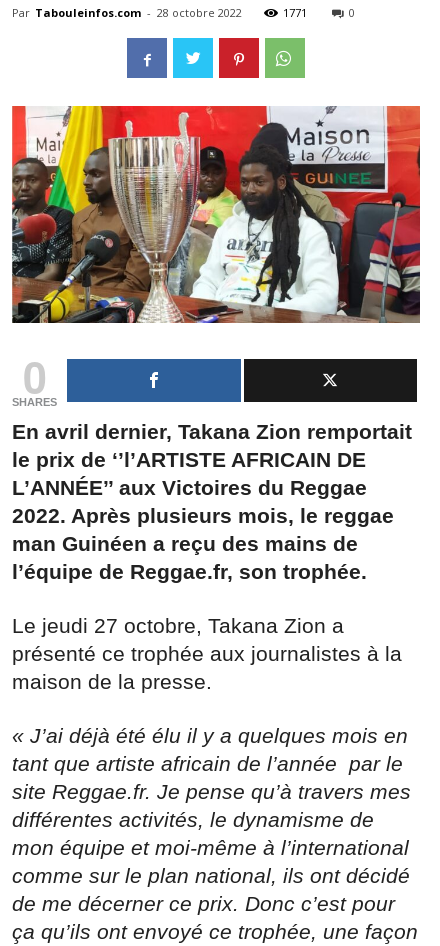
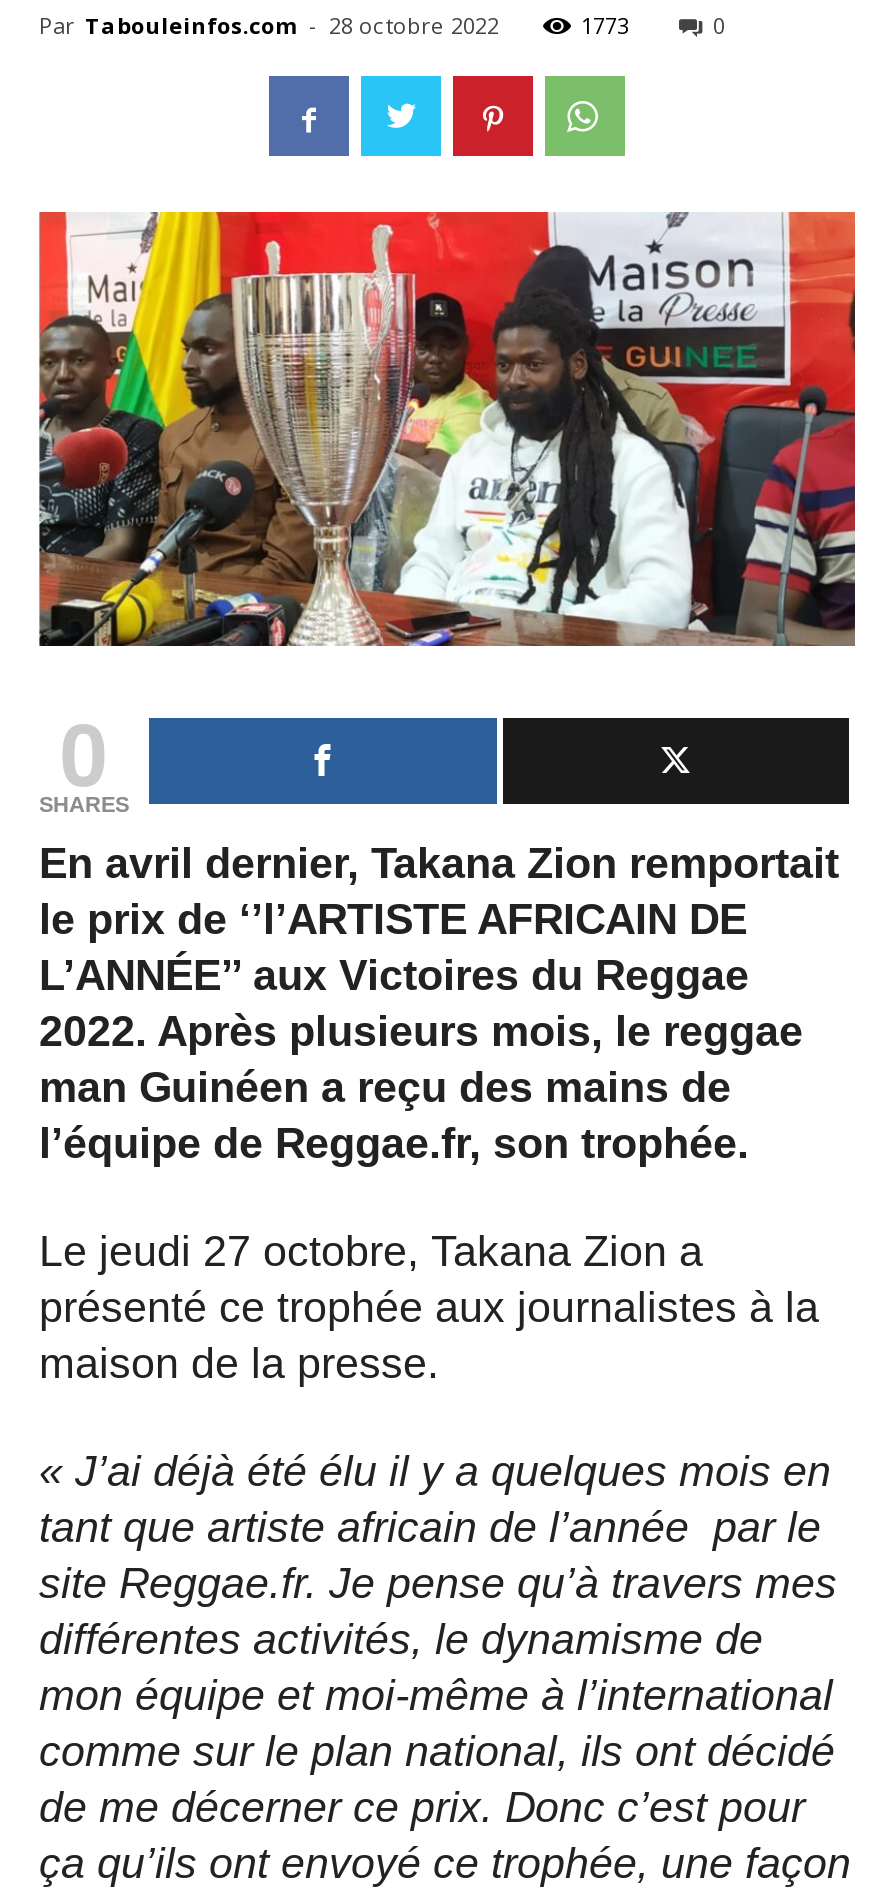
[283,5,307,20] 1771 -> [581,10,629,40] 1773

